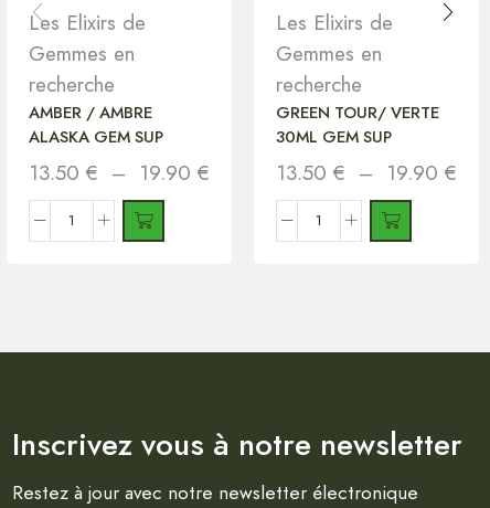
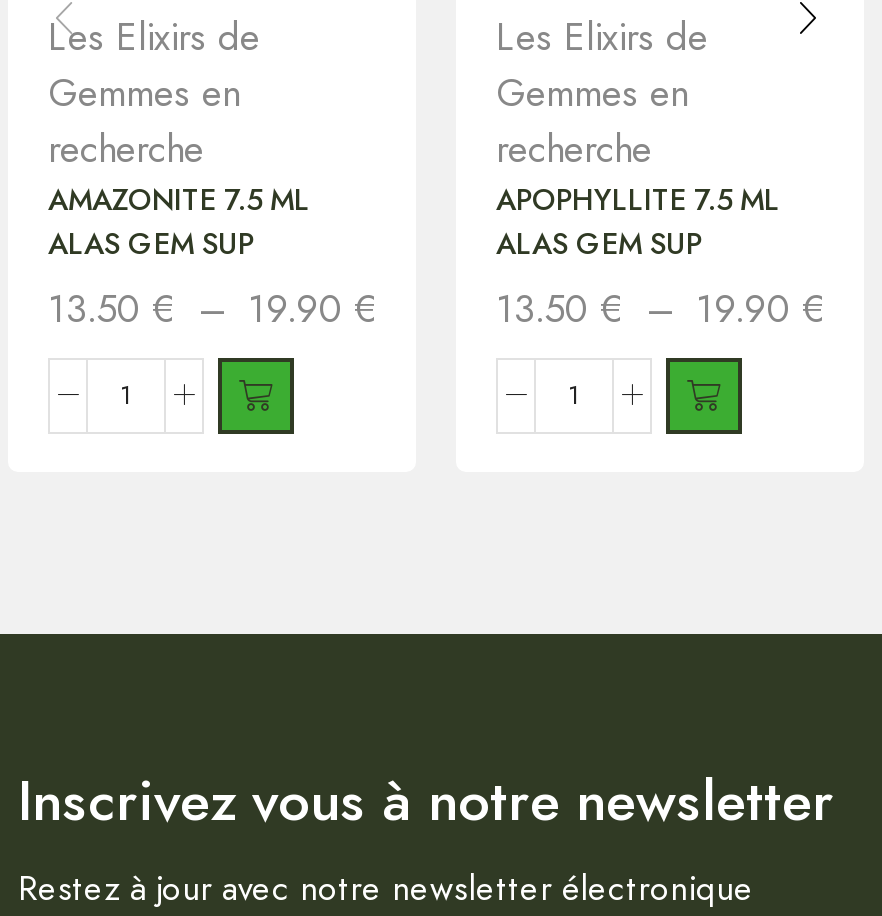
[29,100,163,149] AMBER / AMBRE | ALASKA GEM SUP -> [48,178,310,266] AMAZONITE 7.5 ML | ALAS GEM SUP
[276,100,439,149] GREEN TOUR/ VERTE | 30ML GEM SUP -> [496,178,780,266] APOPHYLLITE 7.5 ML | ALAS GEM SUP

